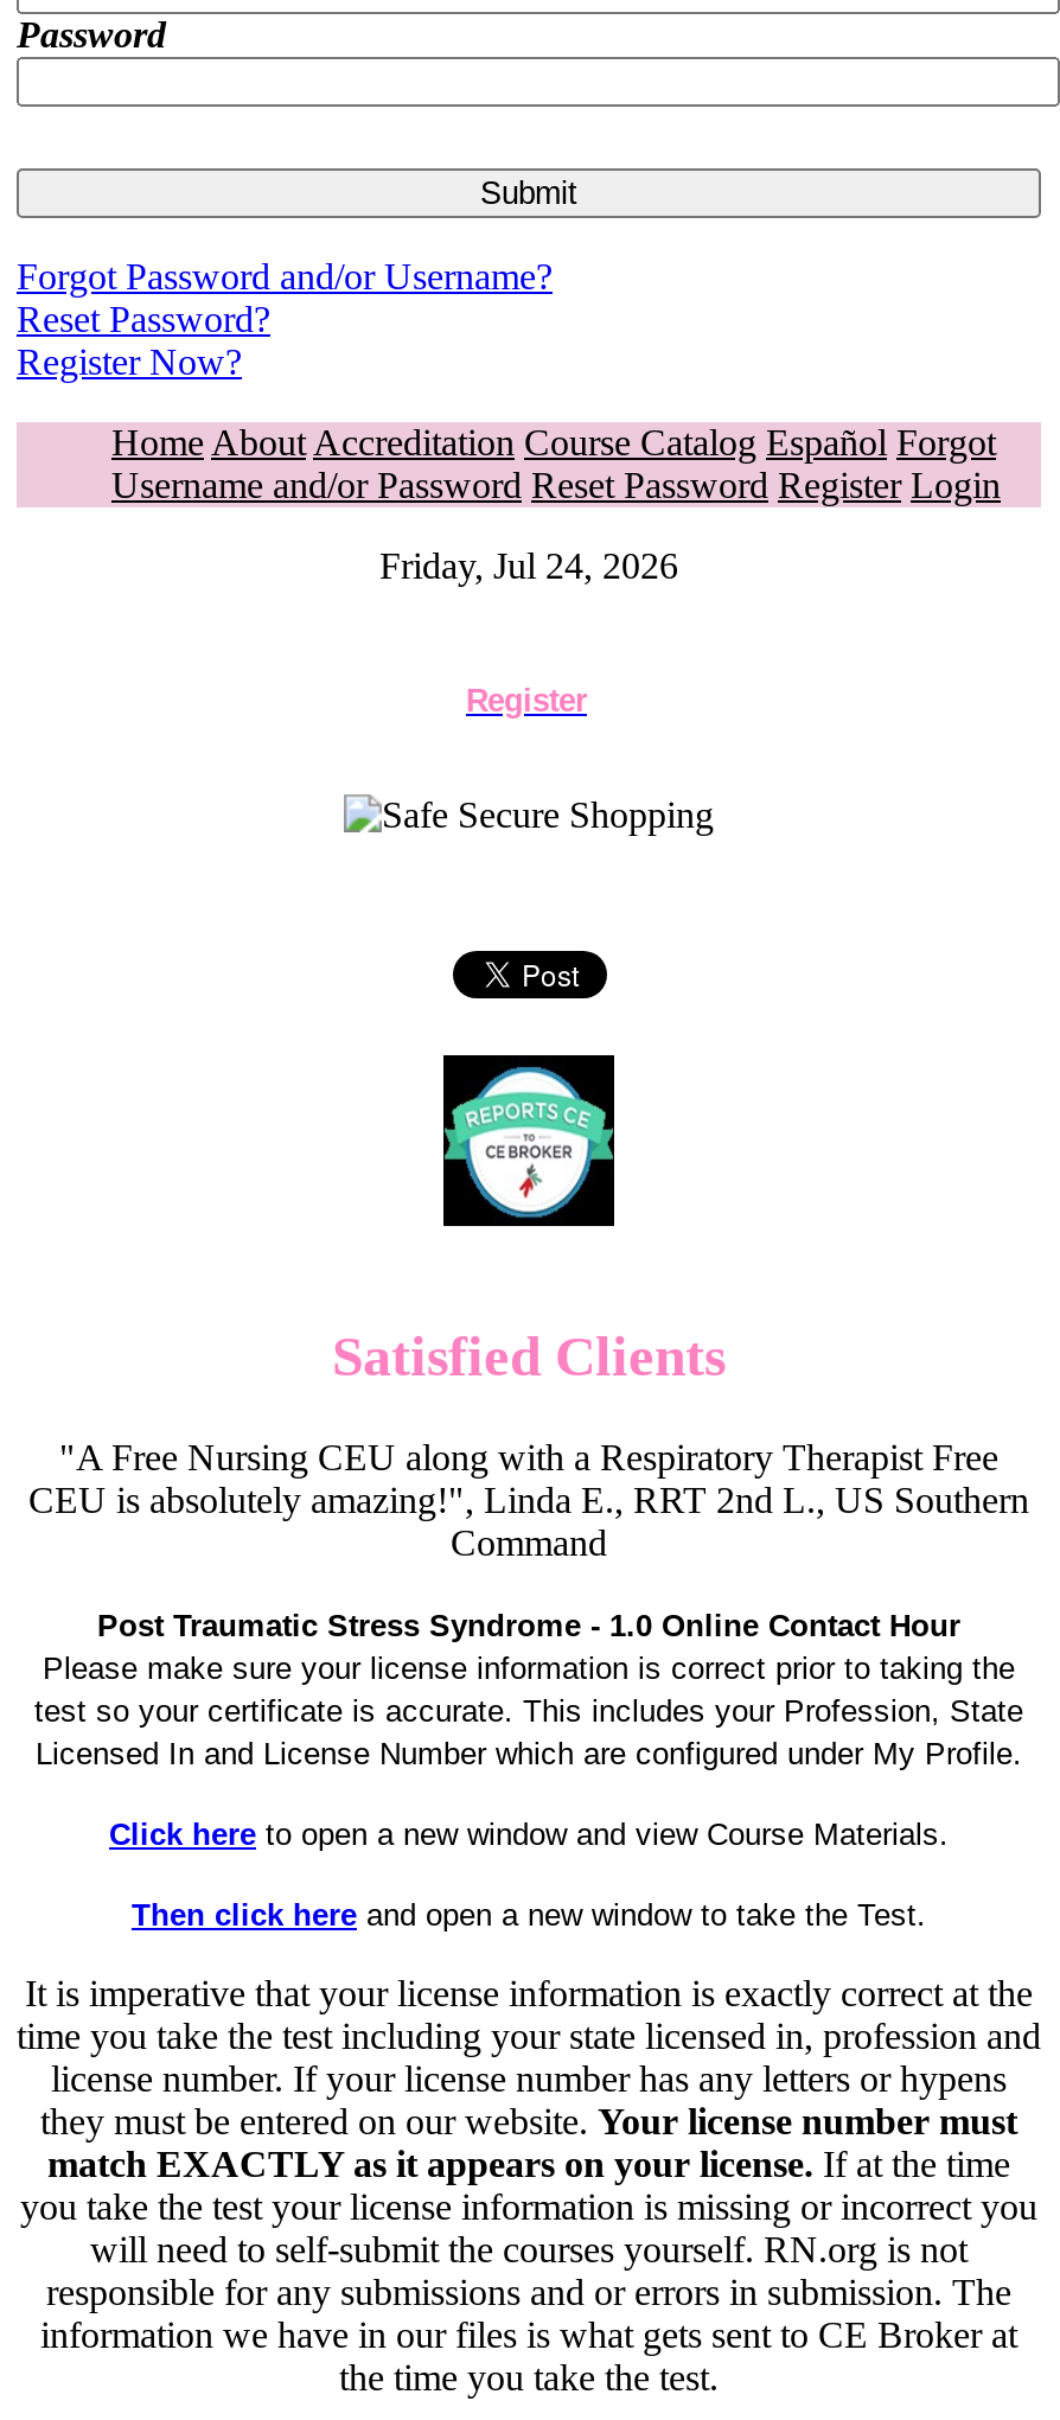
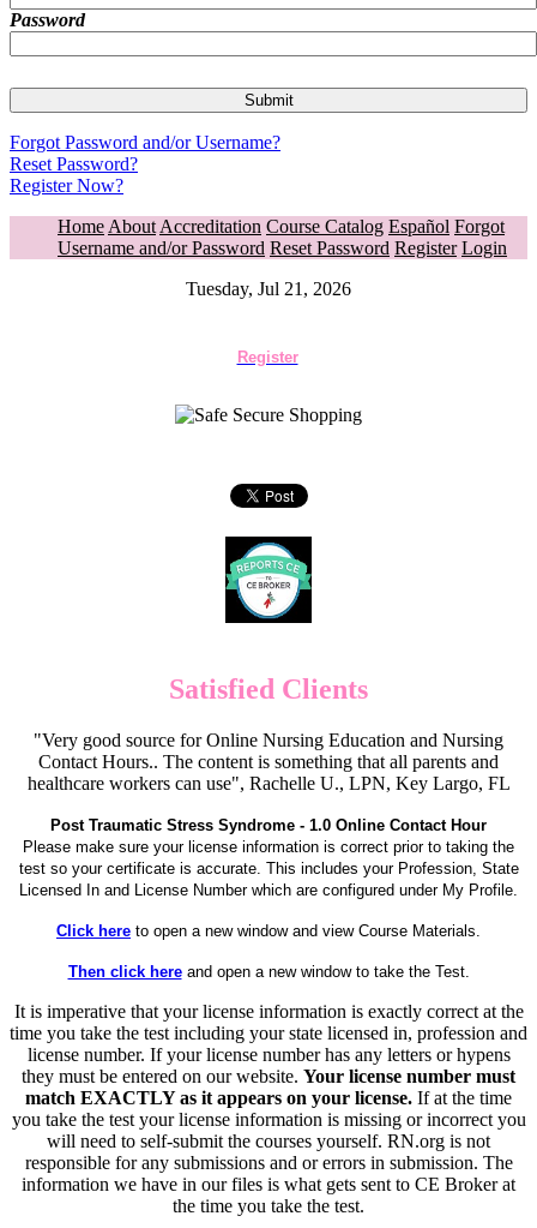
[379,545,678,586] Friday, Jul 24, 2026 -> [186,278,351,299] Tuesday, Jul 21, 2026
[28,1437,1029,1562] "A Free Nursing CEU along with a Respiratory Therapist Free | CEU is absolutely amazing!", Linda E., RRT 2nd L., US Southern | Command -> [27,730,510,793] "Very good source for Online Nursing Education and Nursing | Contact Hours.. The content is something that all parents and | healthcare workers can use", Rachelle U., LPN, Key Largo, FL

